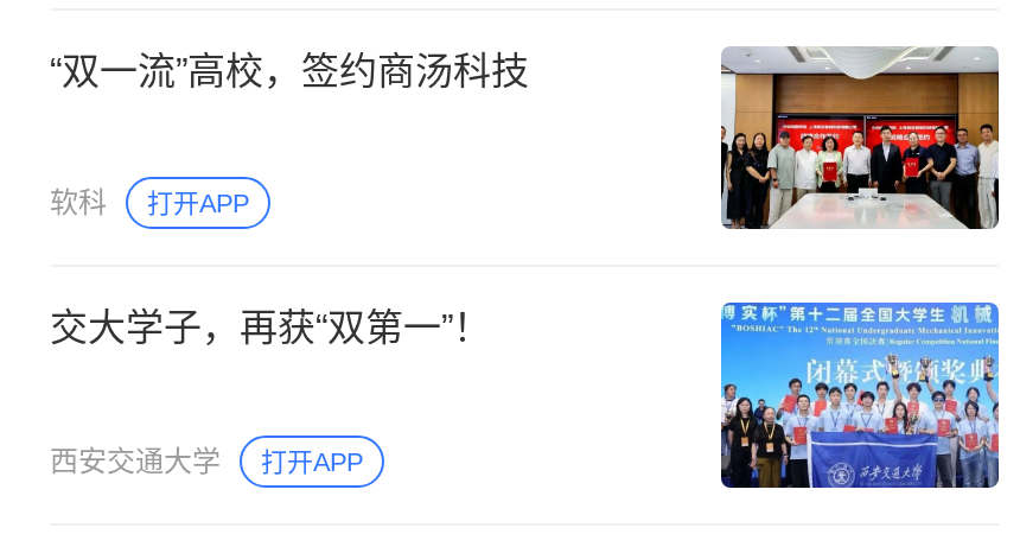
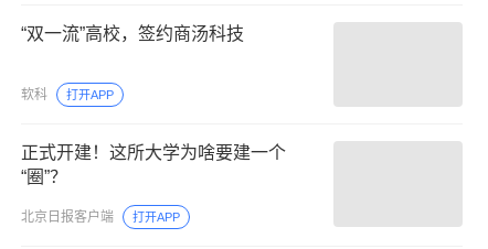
[719,46,1001,231] [image] -> none
[50,308,491,348] 交大学子，再获“双第一”！ -> [21,143,286,186] 正式开建！这所大学为啥要建一个 | “圈”？
[719,300,1001,490] [image] -> none
[50,445,221,478] 西安交通大学 -> [21,210,114,225] 北京日报客户端

